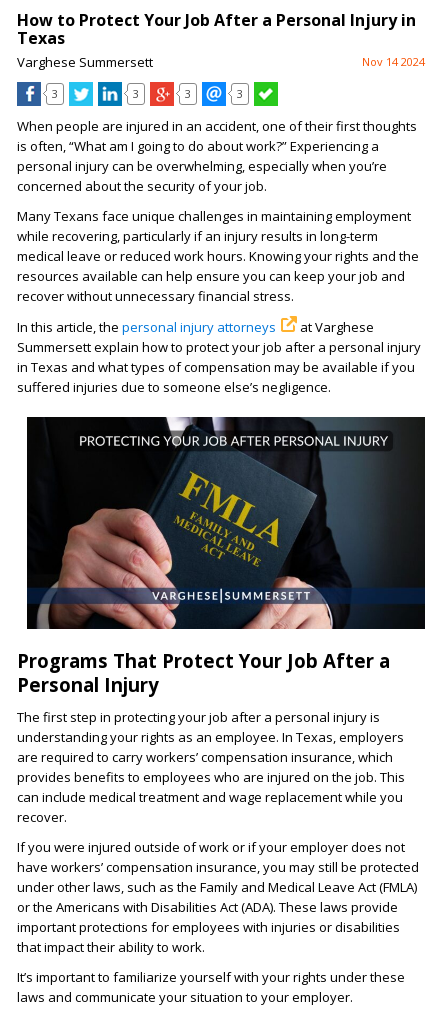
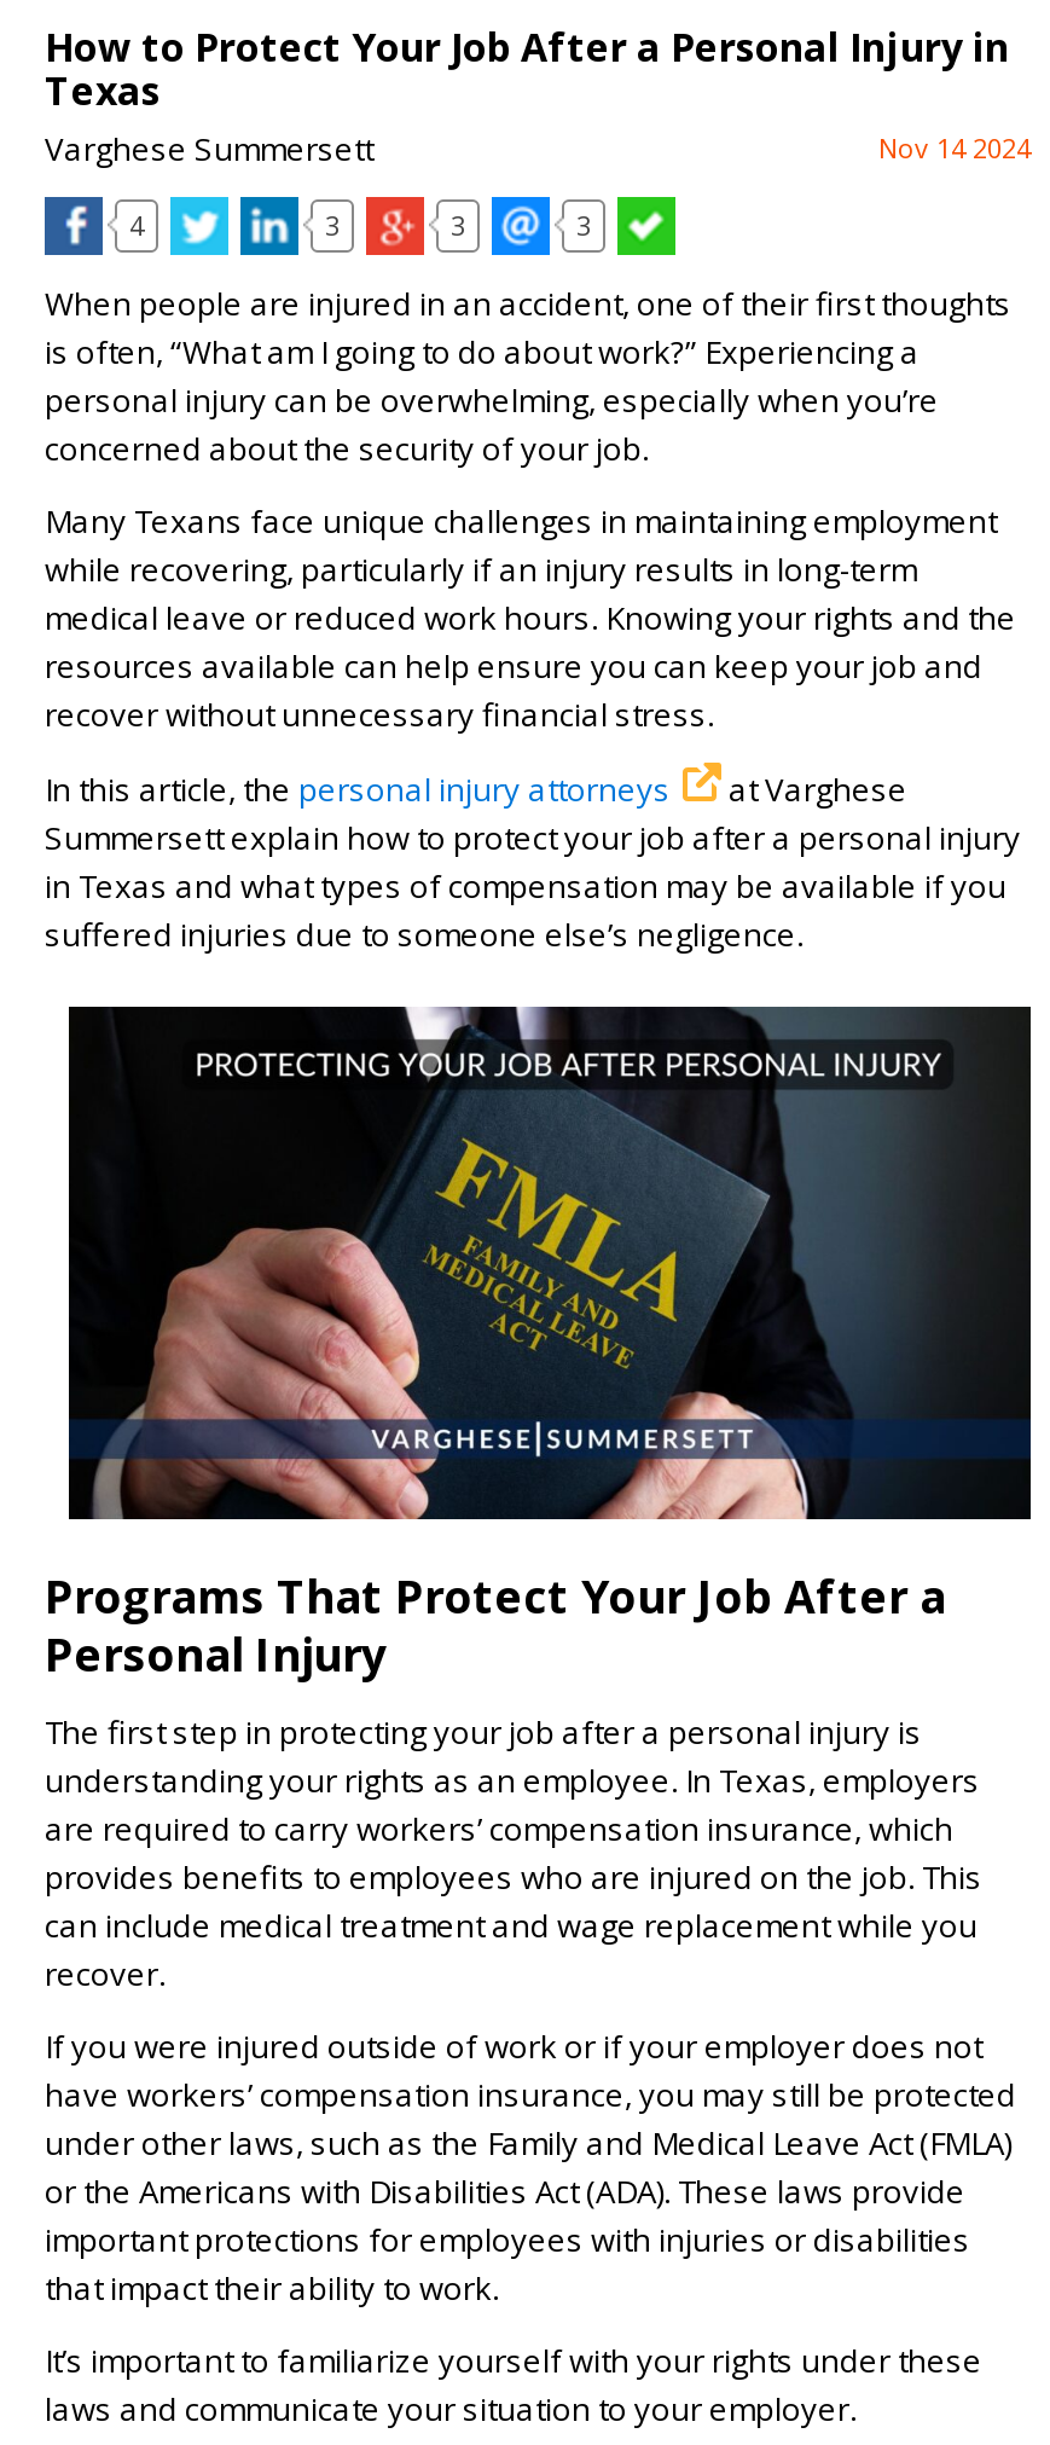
[52,85,58,100] 3 -> [129,205,144,242] 4

